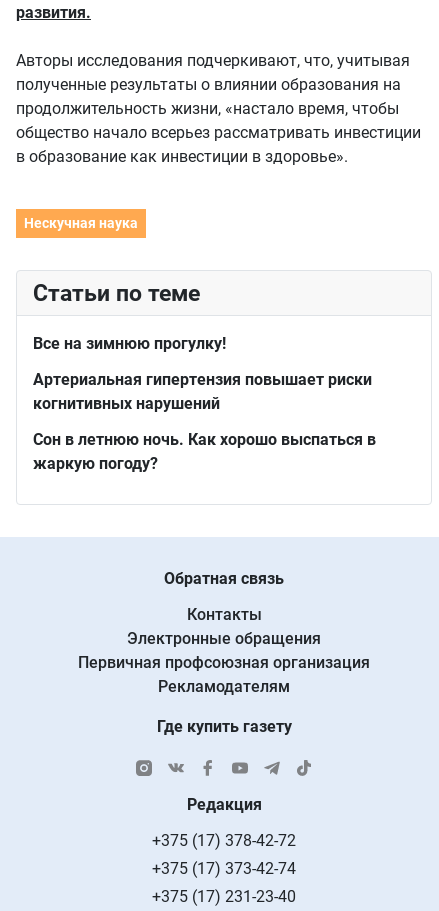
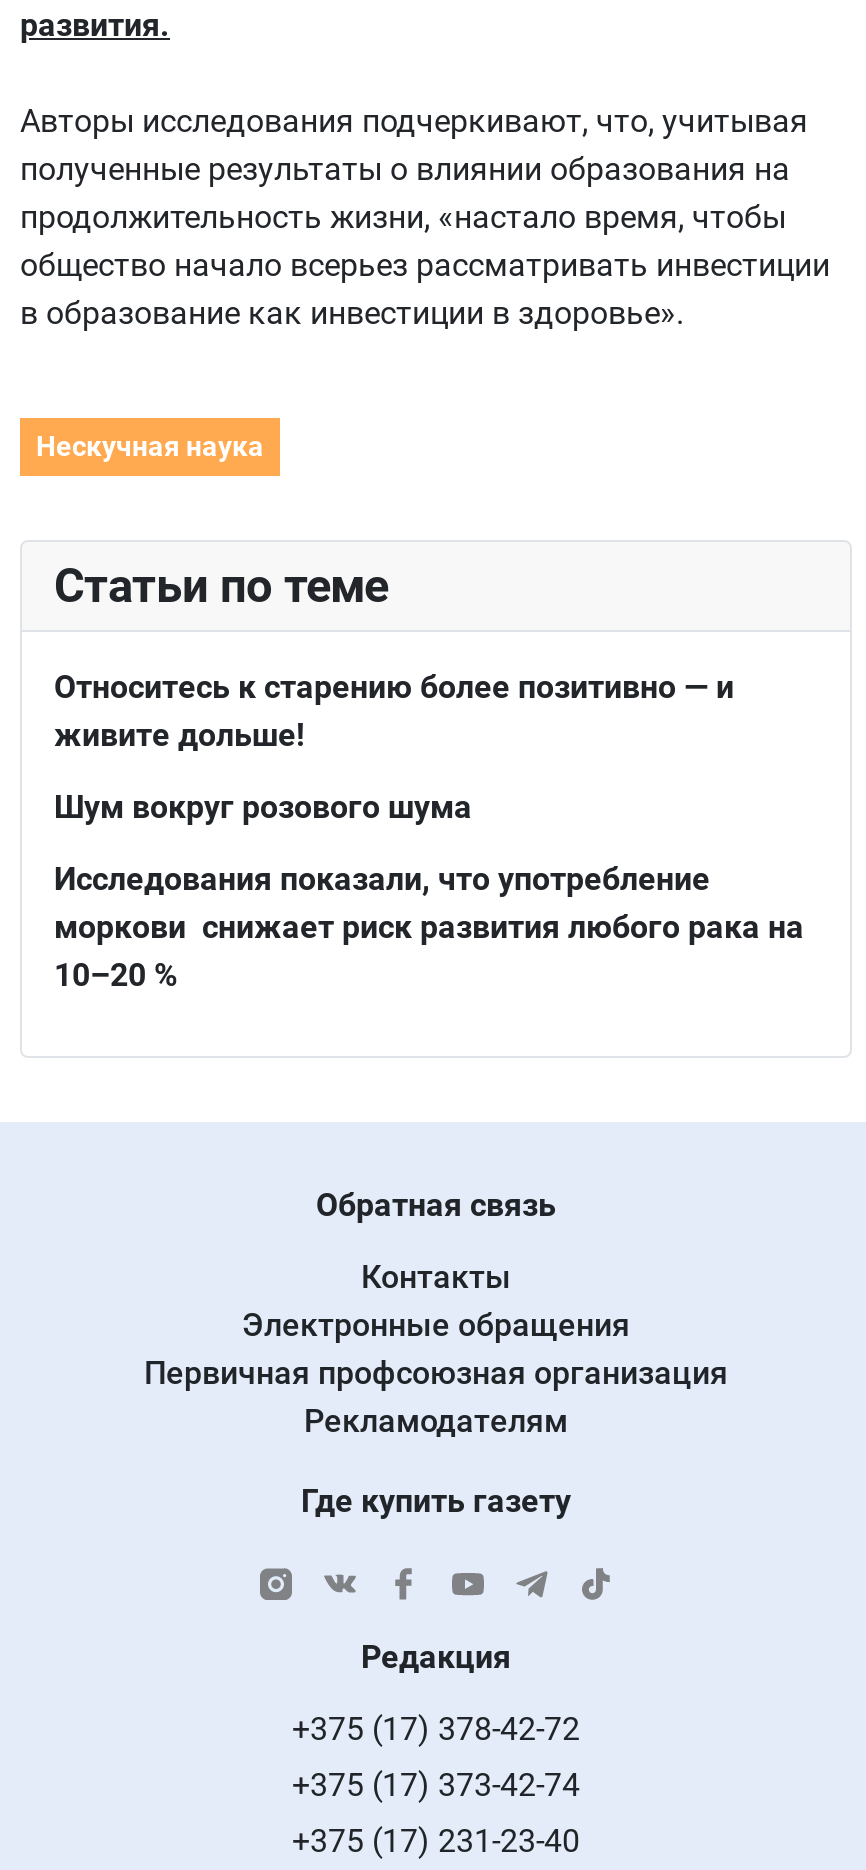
[33,334,226,353] Все на зимнюю прогулку! -> [54,668,734,754] Относитесь к старению более позитивно — и | живите дольше!
[33,370,372,413] Артериальная гипертензия повышает риски | когнитивных нарушений -> [54,788,472,826] Шум вокруг розового шума
[33,430,376,473] Сон в летнюю ночь. Как хорошо выспаться в | жаркую погоду? -> [54,860,804,994] Исследования показали, что употребление | моркови снижает риск развития любого рака на | 10–20 %

